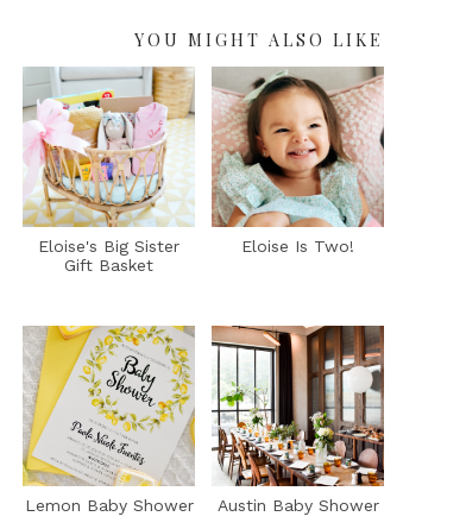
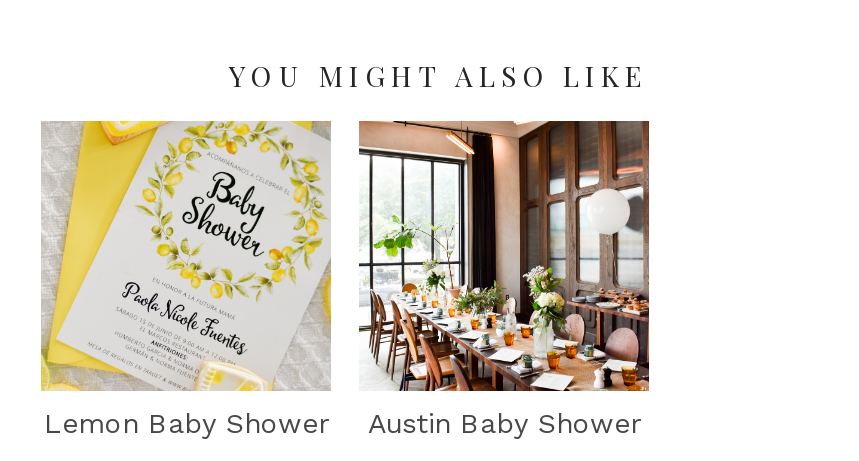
[23,67,195,274] [image] | Eloise's Big Sister | Gift Basket -> none
[210,67,385,255] [image] | Eloise Is Two! -> none

